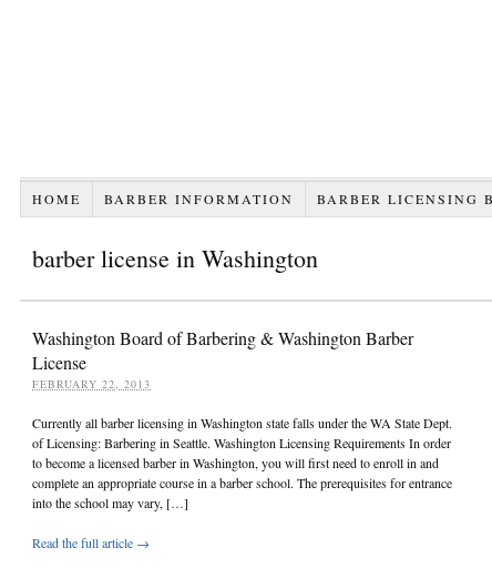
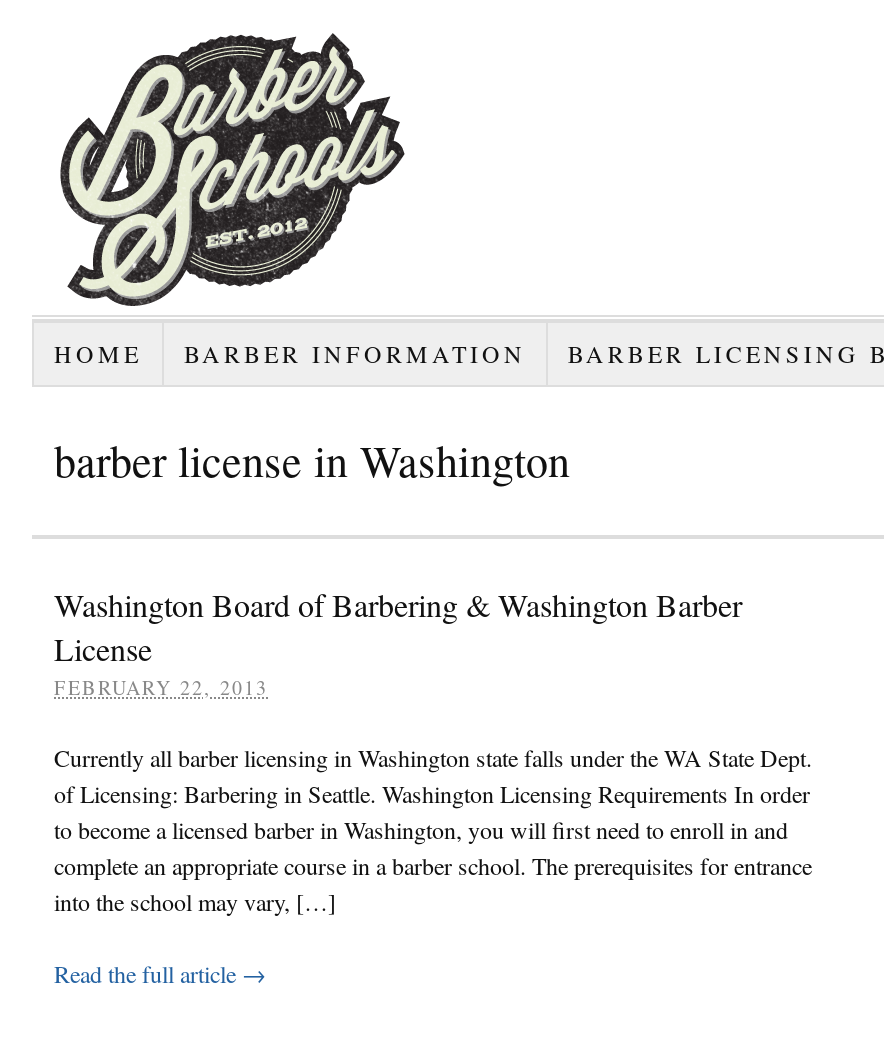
none -> [58,31,406,309] [image]

